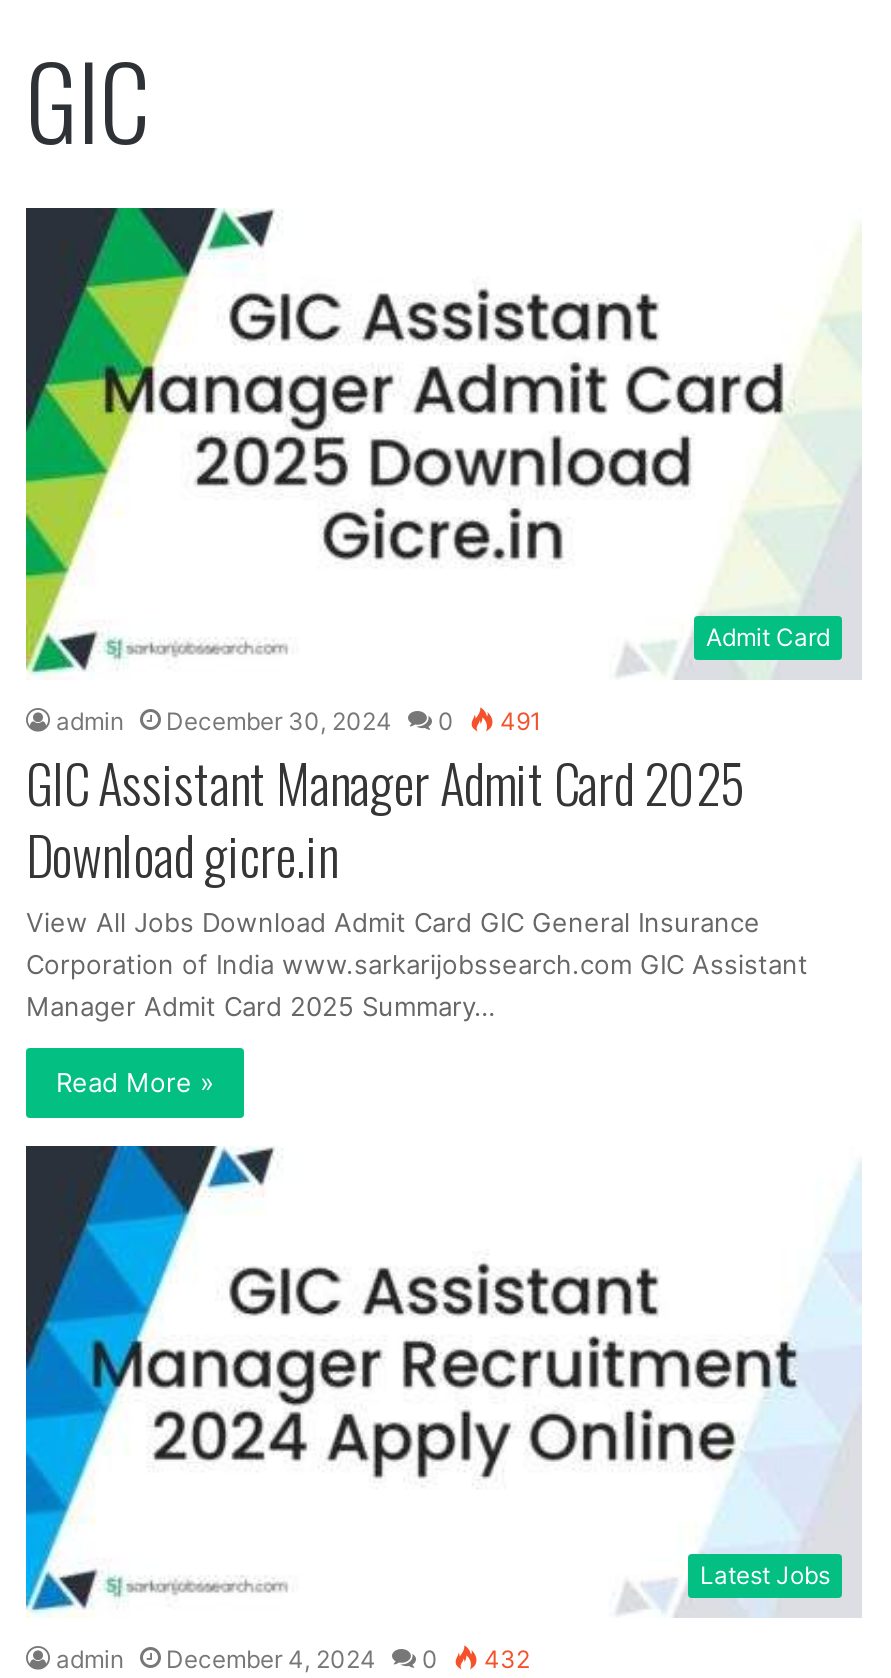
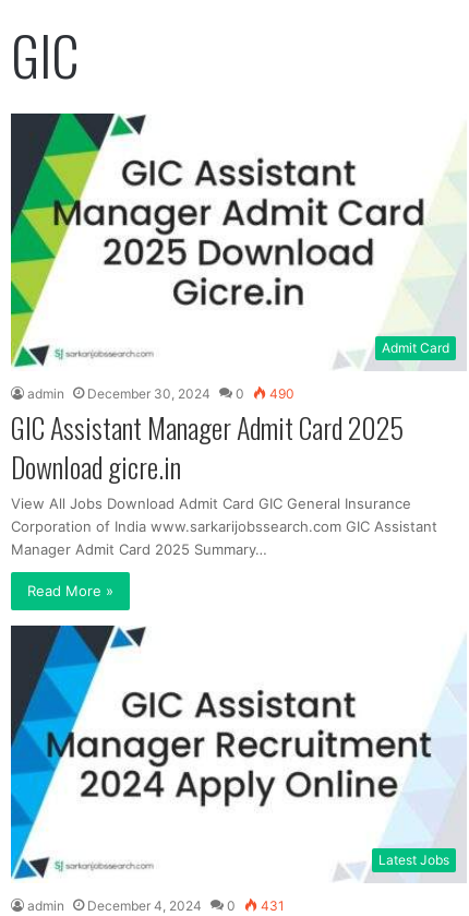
[56,706,542,736] admin December 30, 2024 0 491 -> [27,386,294,402] admin December 30, 2024 0 490
[56,1644,530,1674] admin December 4, 2024 0 432 -> [27,897,285,914] admin December 4, 2024 0 431

